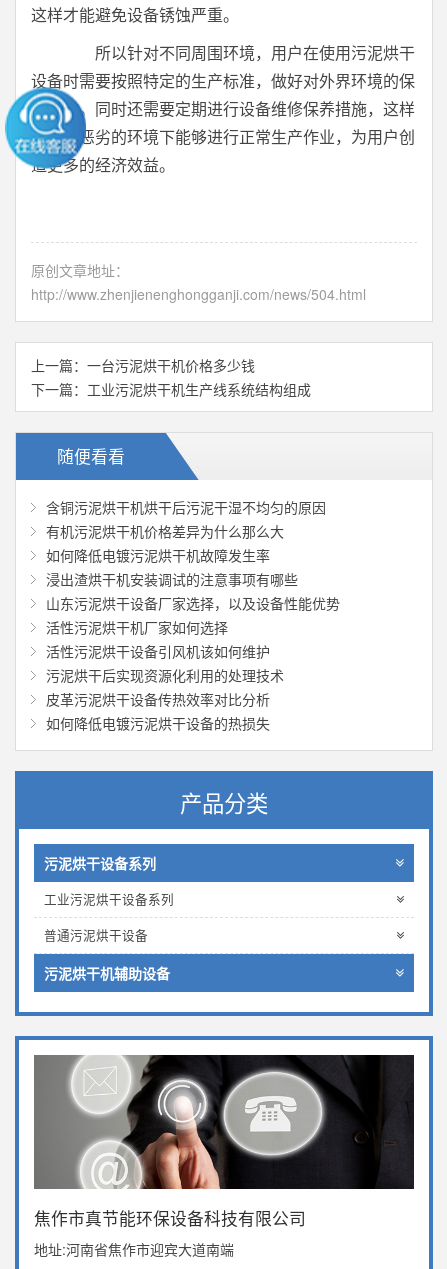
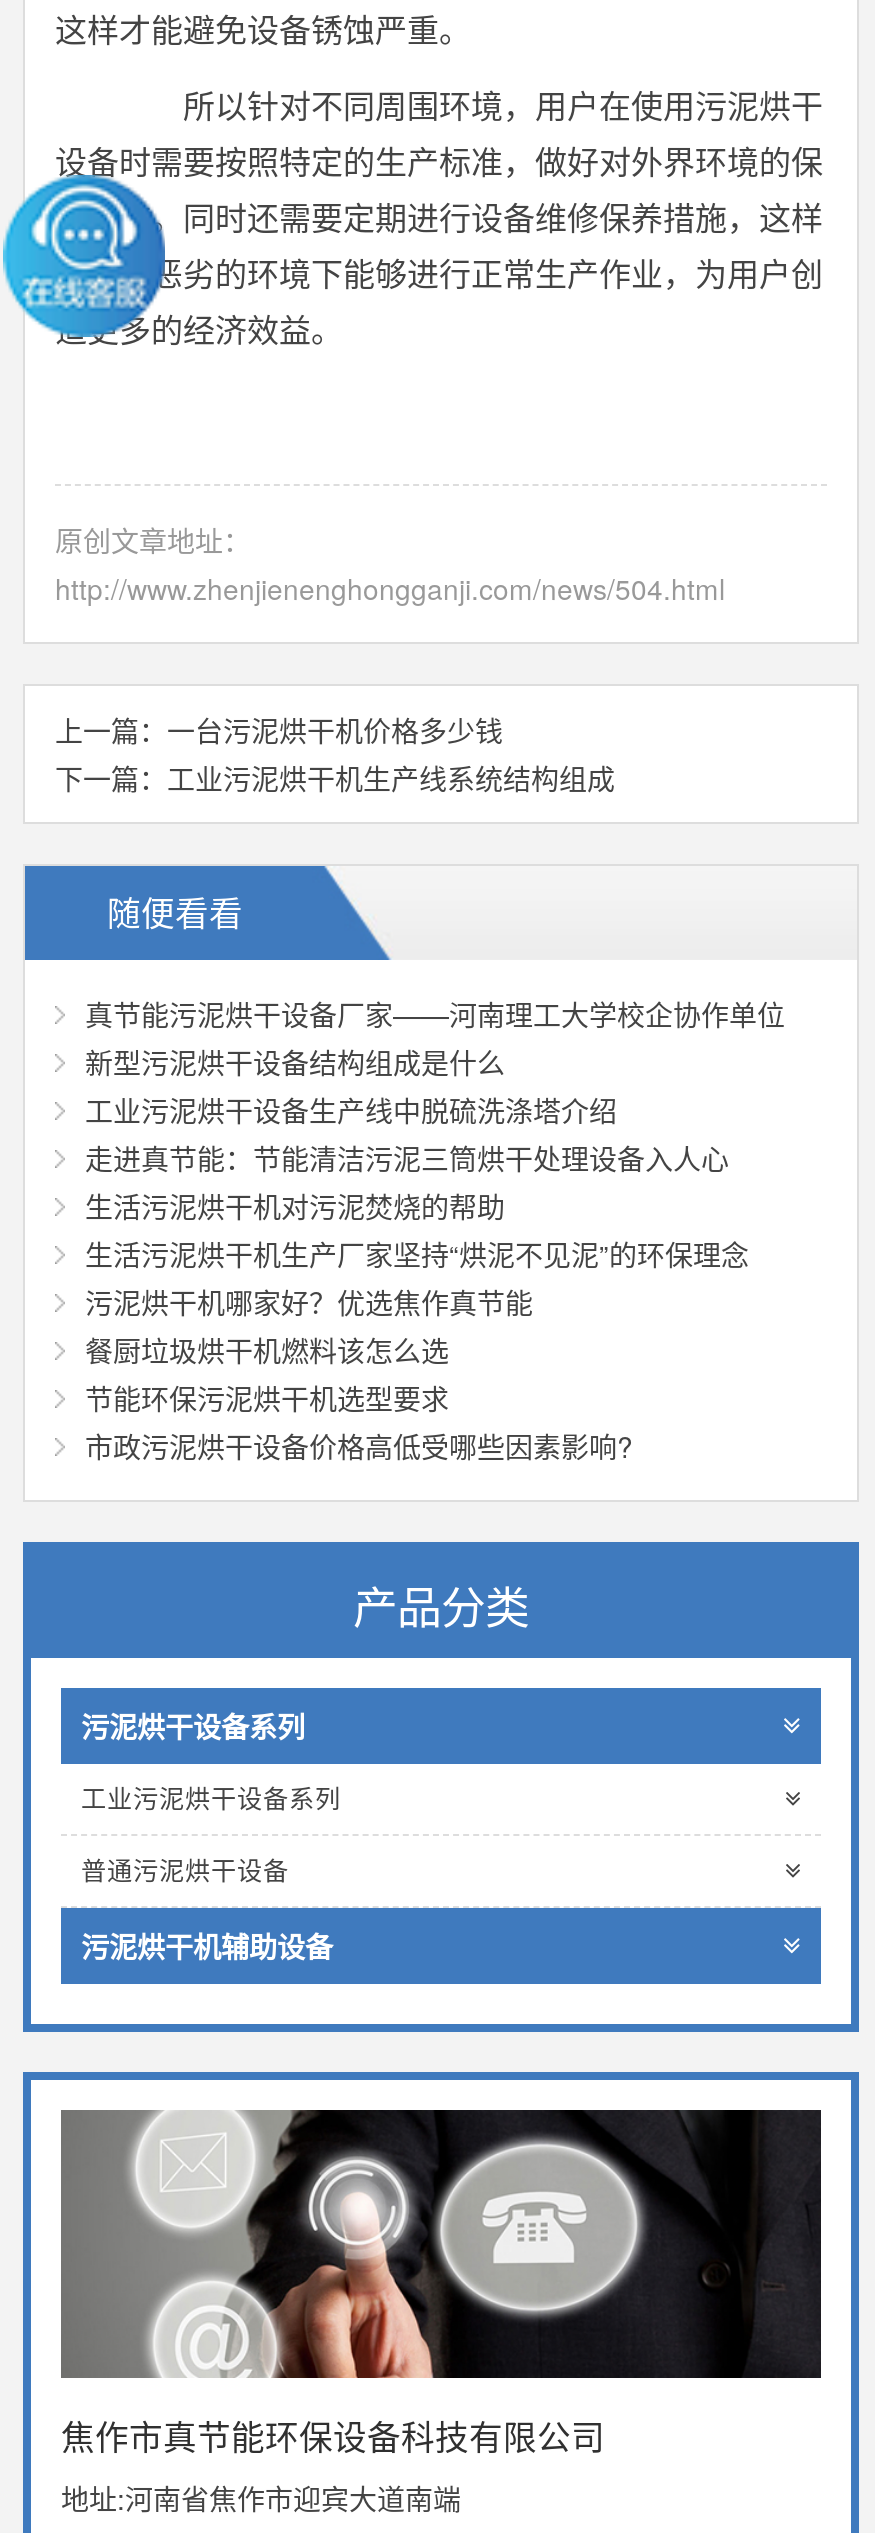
[46,496,340,732] 含铜污泥烘干机烘干后污泥干湿不均匀的原因 | 有机污泥烘干机价格差异为什么那么大 | 如何降低电镀污泥烘干机故障发生率 | 浸出渣烘干机安装调试的注意事项有哪些 | 山东污泥烘干设备厂家选择，以及设备性能优势 | 活性污泥烘干机厂家如何选择 | 活性污泥烘干设备引风机该如何维护 | 污泥烘干后实现资源化利用的处理技术 | 皮革污泥烘干设备传热效率对比分析 | 如何降低电镀污泥烘干设备的热损失 -> [85,993,785,1465] 真节能污泥烘干设备厂家——河南理工大学校企协作单位 | 新型污泥烘干设备结构组成是什么 | 工业污泥烘干设备生产线中脱硫洗涤塔介绍 | 走进真节能：节能清洁污泥三筒烘干处理设备入人心 | 生活污泥烘干机对污泥焚烧的帮助 | 生活污泥烘干机生产厂家坚持“烘泥不见泥”的环保理念 | 污泥烘干机哪家好？优选焦作真节能 | 餐厨垃圾烘干机燃料该怎么选 | 节能环保污泥烘干机选型要求 | 市政污泥烘干设备价格高低受哪些因素影响?

